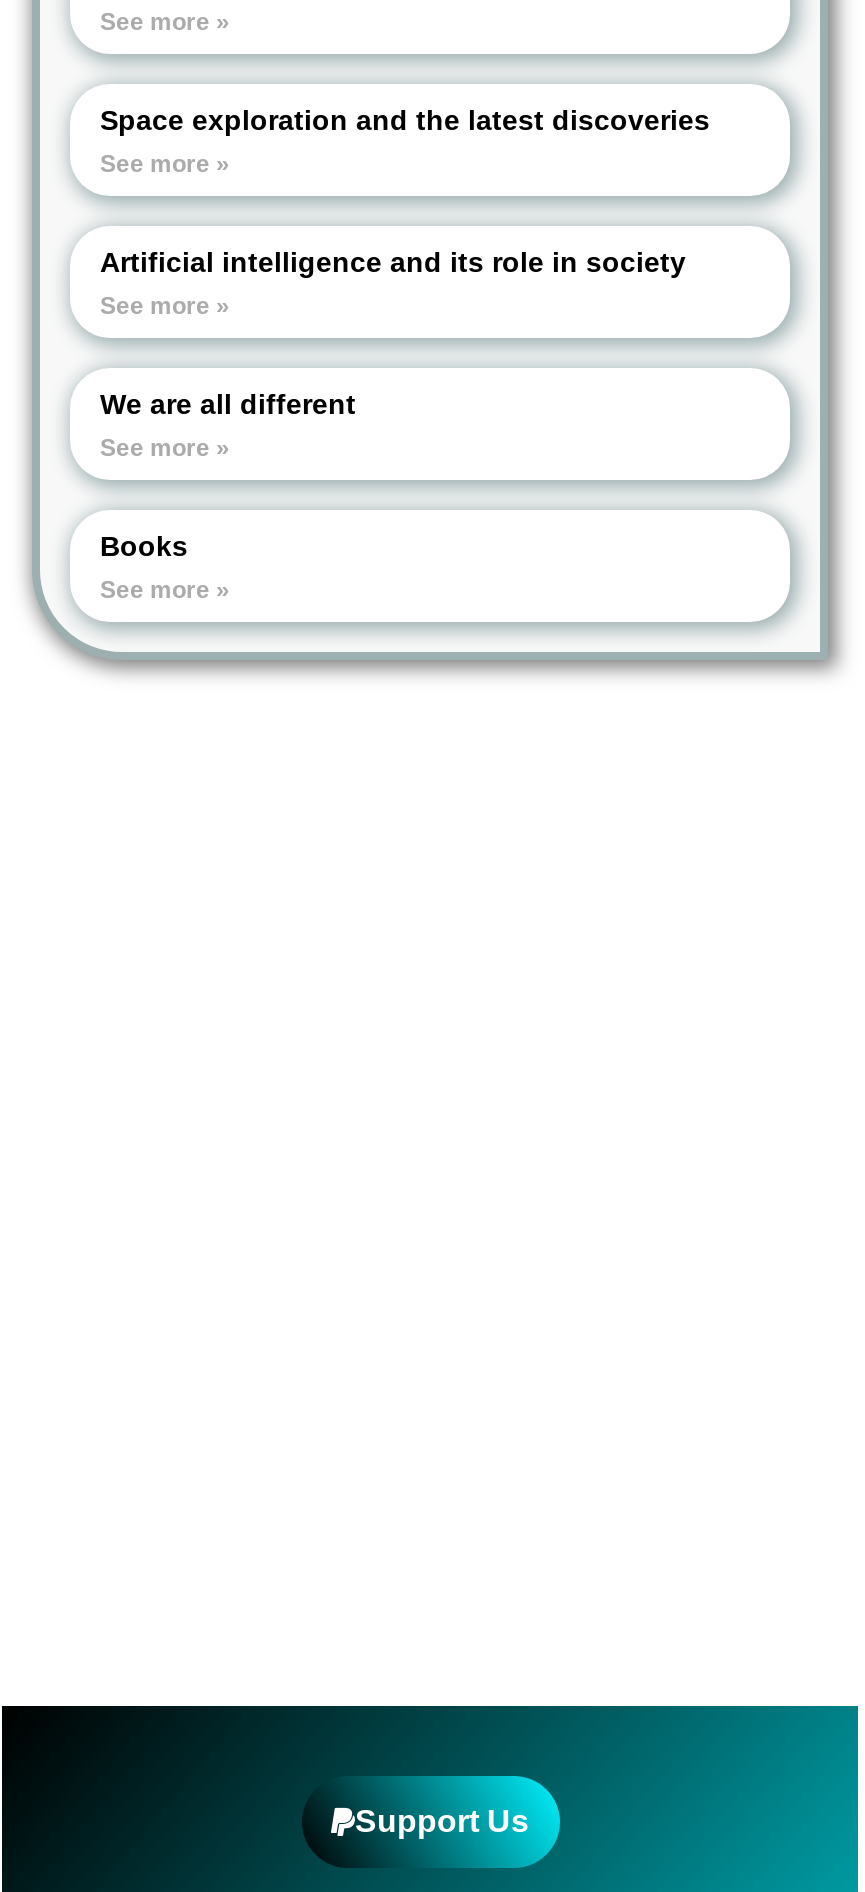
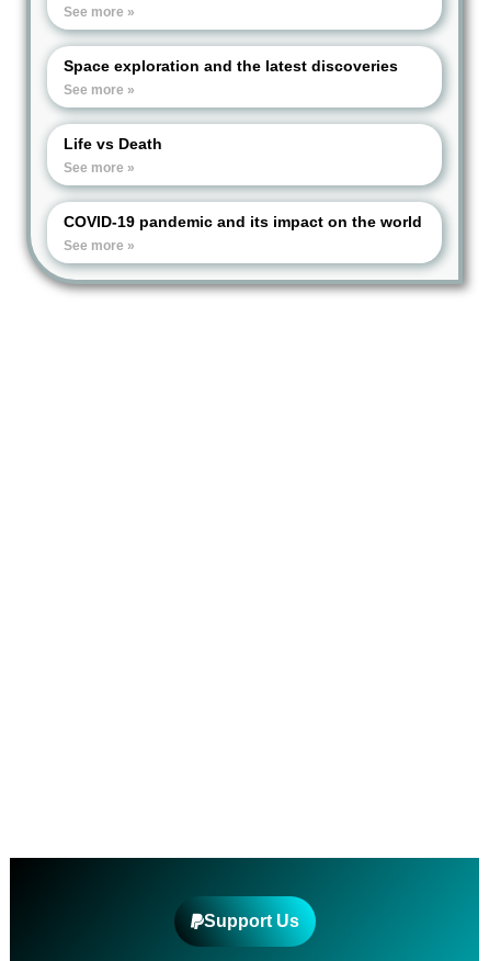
[100,245,686,277] Artificial intelligence and its role in society -> [64,134,162,152] Life vs Death
[100,387,356,561] We are all different | See more » | Books -> [64,212,422,230] COVID-19 pandemic and its impact on the world

